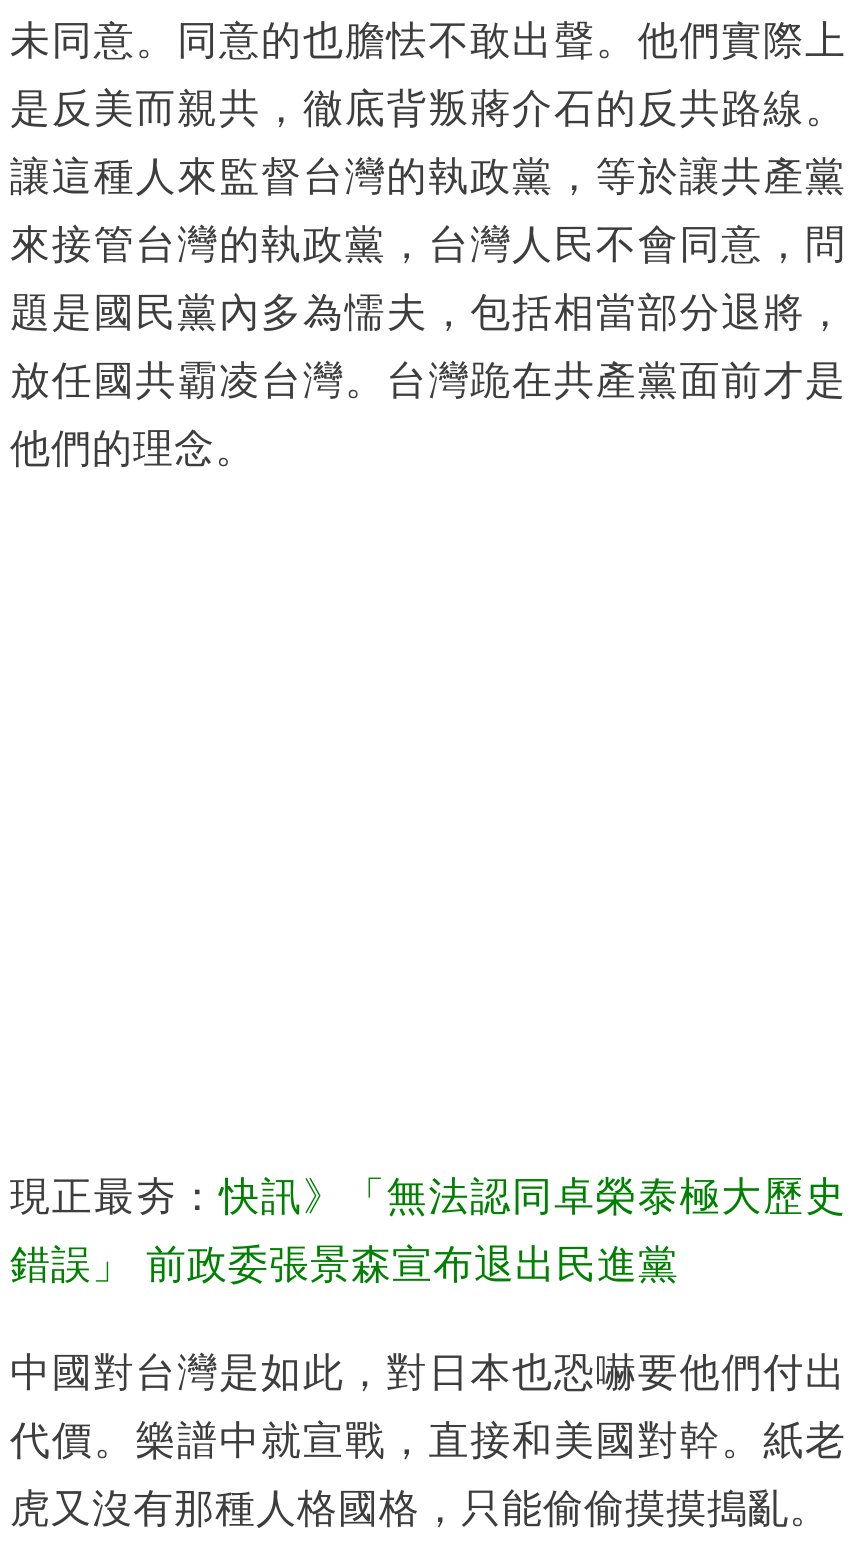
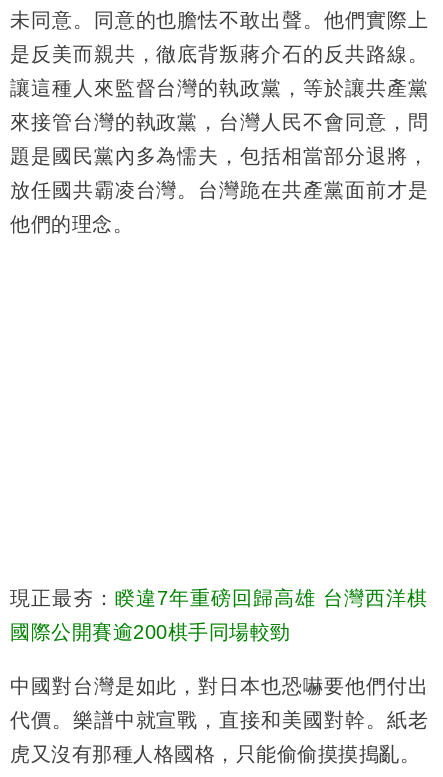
[10,1173,846,1217] 現正最夯：快訊》「無法認同卓榮泰極大歷史 -> [10,587,428,609] 現正最夯：睽違7年重磅回歸高雄 台灣西洋棋
[10,1241,679,1285] 錯誤」 前政委張景森宣布退出民進黨 -> [10,621,290,643] 國際公開賽逾200棋手同場較勁

